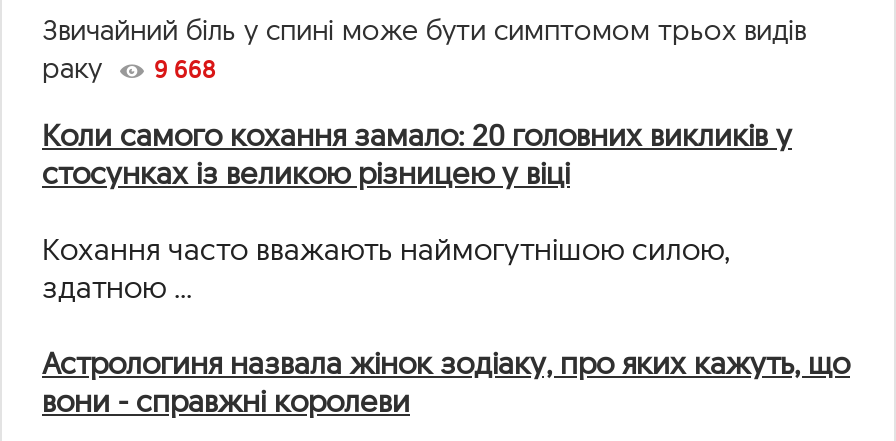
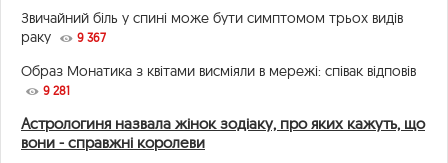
[42,53,792,305] 9 668 | Коли самого кохання замало: 20 головних викликів у | стосунках із великою різницею у віці | Кохання часто вважають наймогутнішою силою, | здатною ... -> [21,30,416,98] 9 367 | Образ Монатика з квітами висміяли в мережі: співак відповів | 9 281

